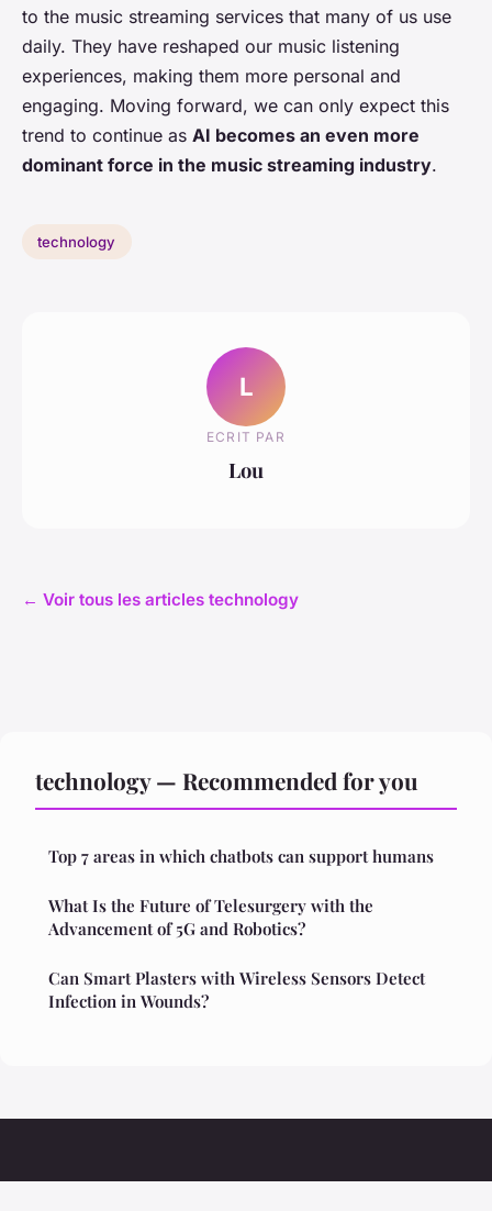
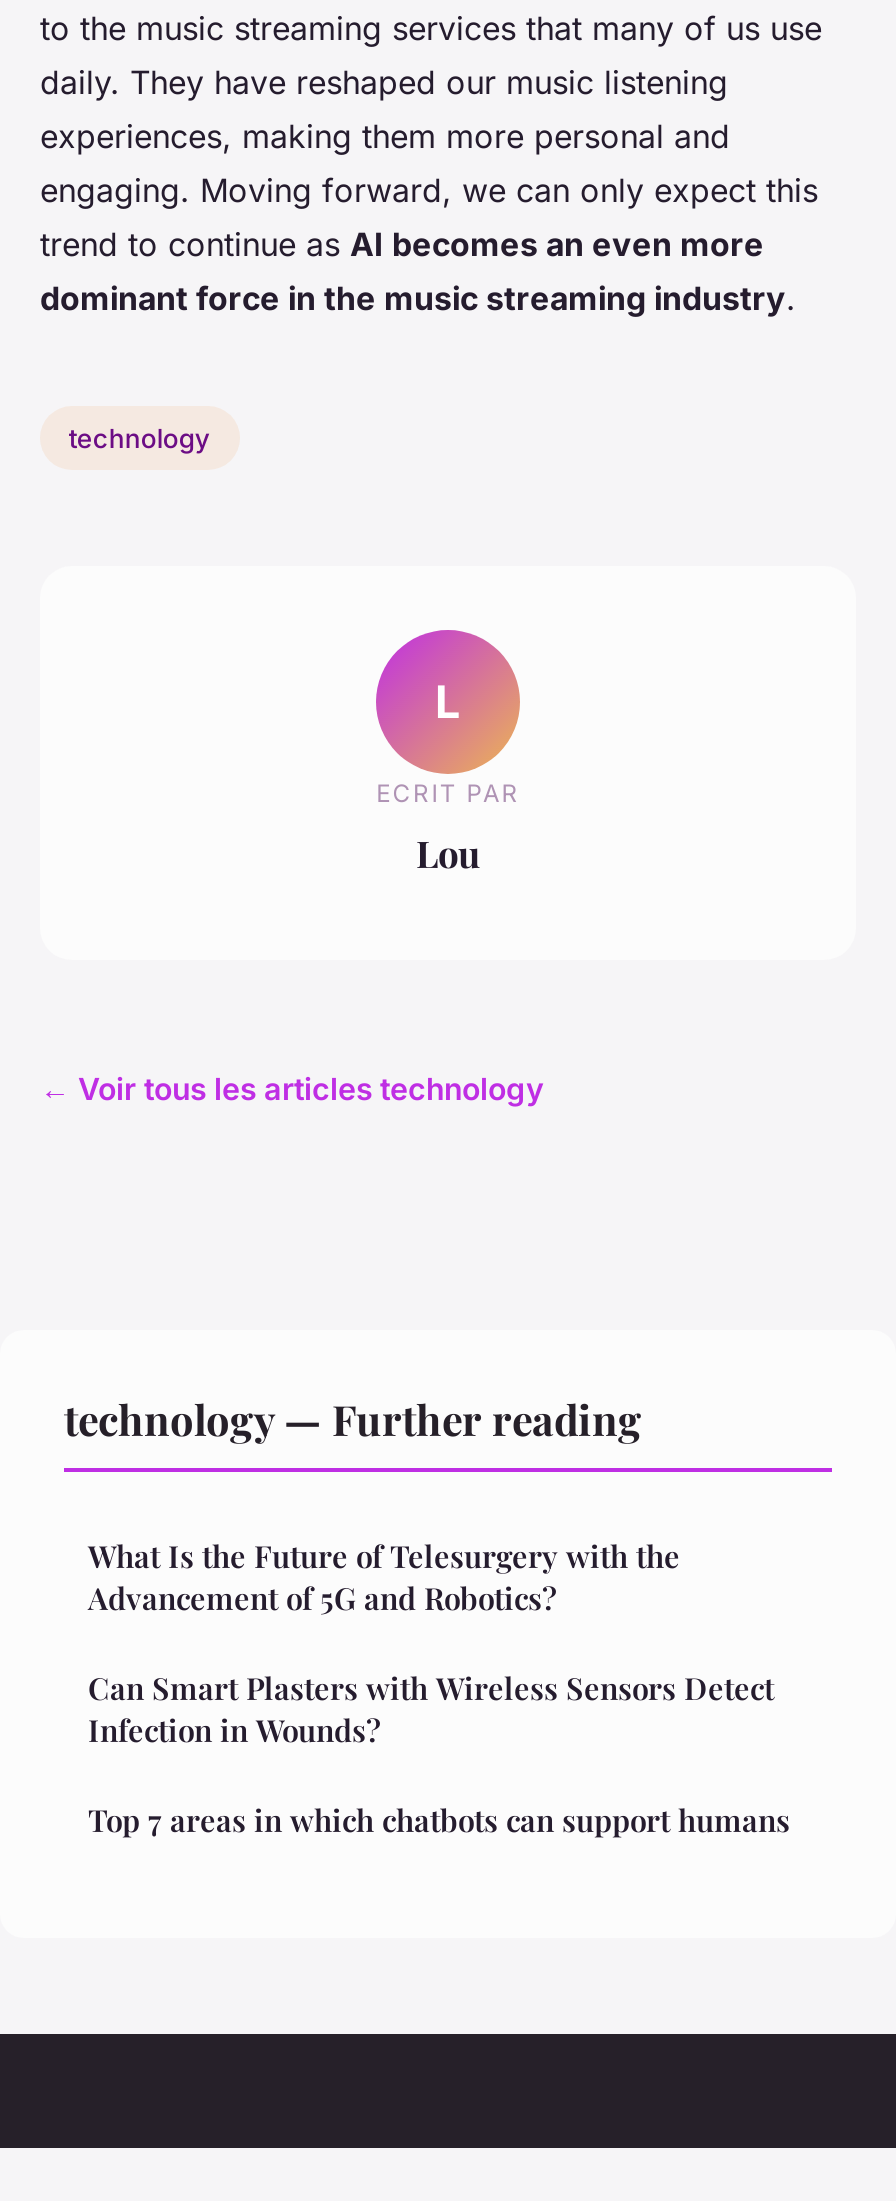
[35,765,418,796] technology — Recommended for you -> [64,1390,642,1446] technology — Further reading
moved [48,845,434,867] -> [88,1800,790,1840]: Top 7 areas in which chatbots can support humans
moved [48,895,425,1012] -> [88,1536,774,1750]: What Is the Future of Telesurgery with the | Advancement of 5G and Robotics? | Can Smart Plasters with Wireless Sensors Detect | Infection in Wounds?

